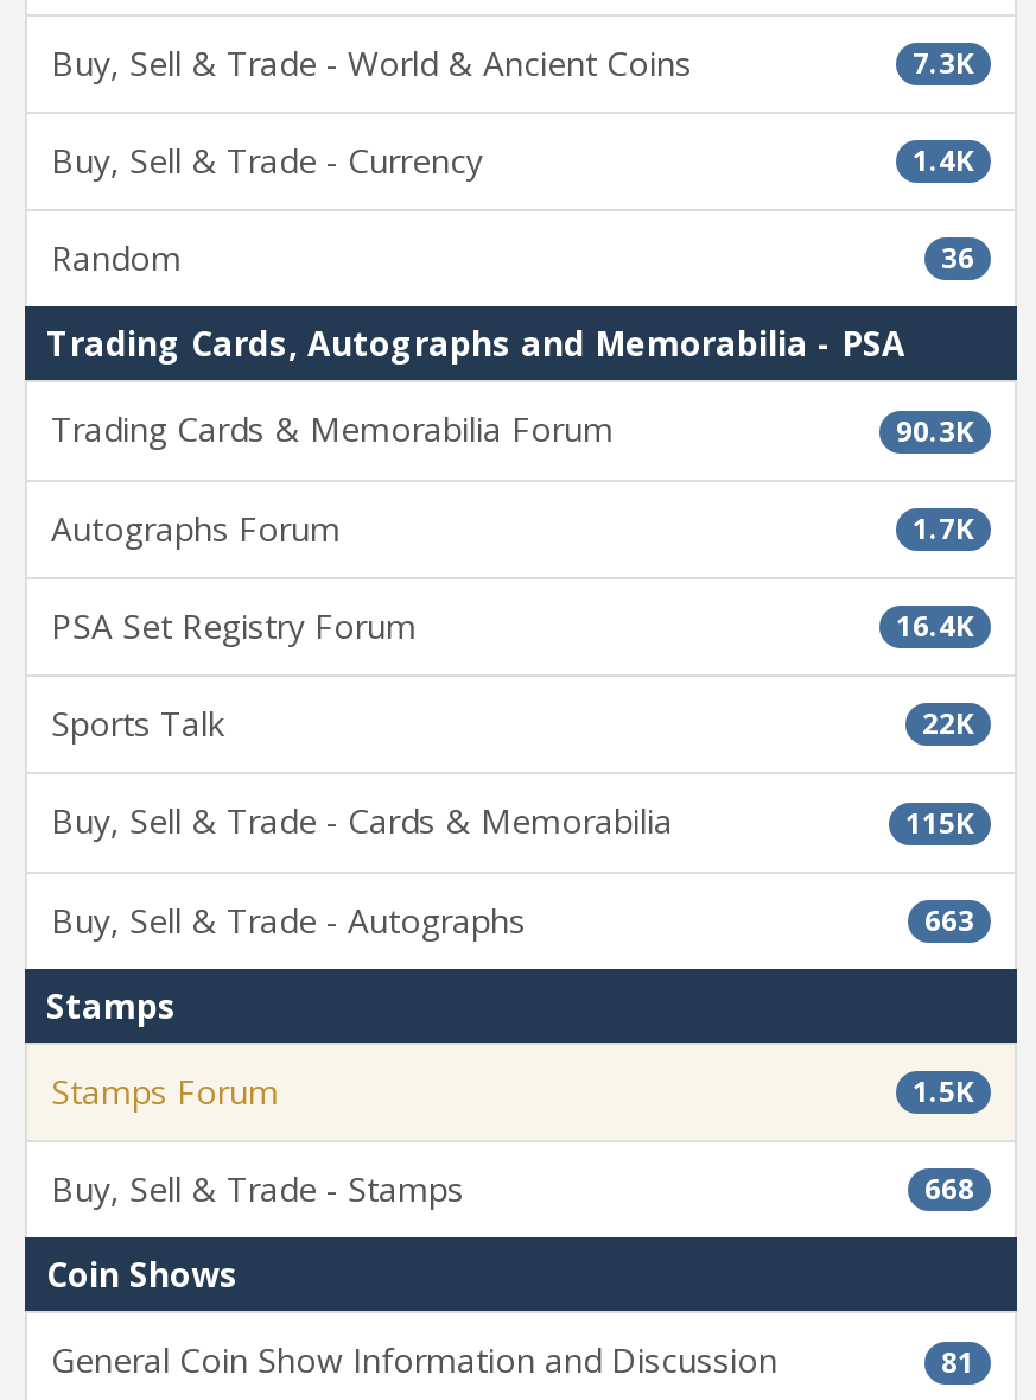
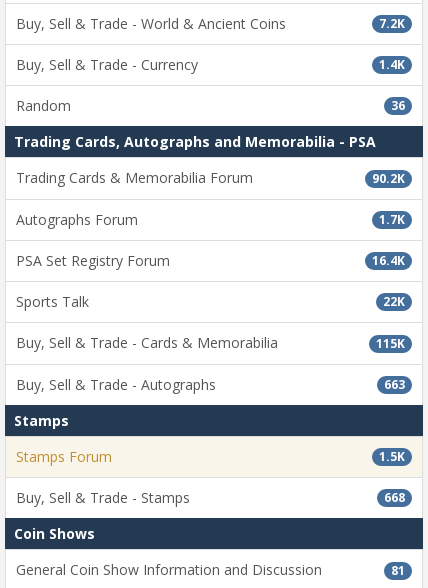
[913,42,974,83] 7.3K -> [379,15,405,32] 7.2K
[896,410,974,450] 90.3K -> [372,169,405,186] 90.2K

